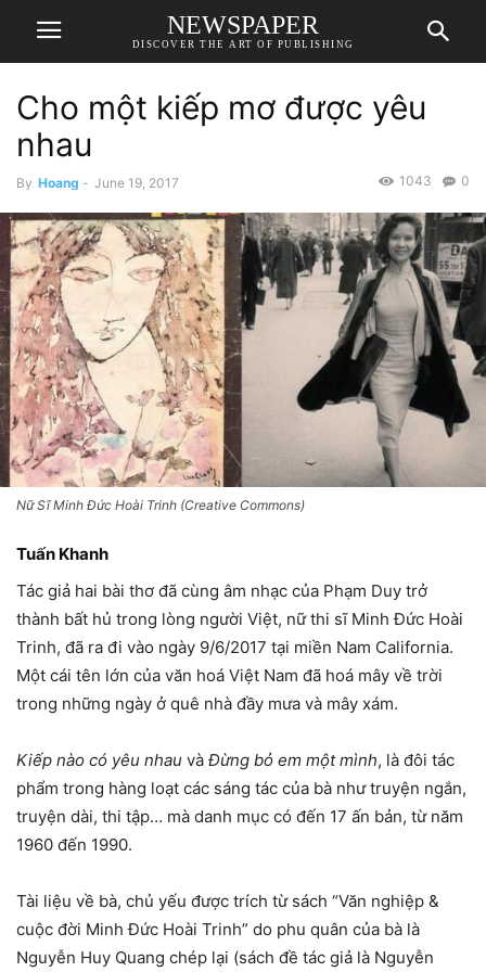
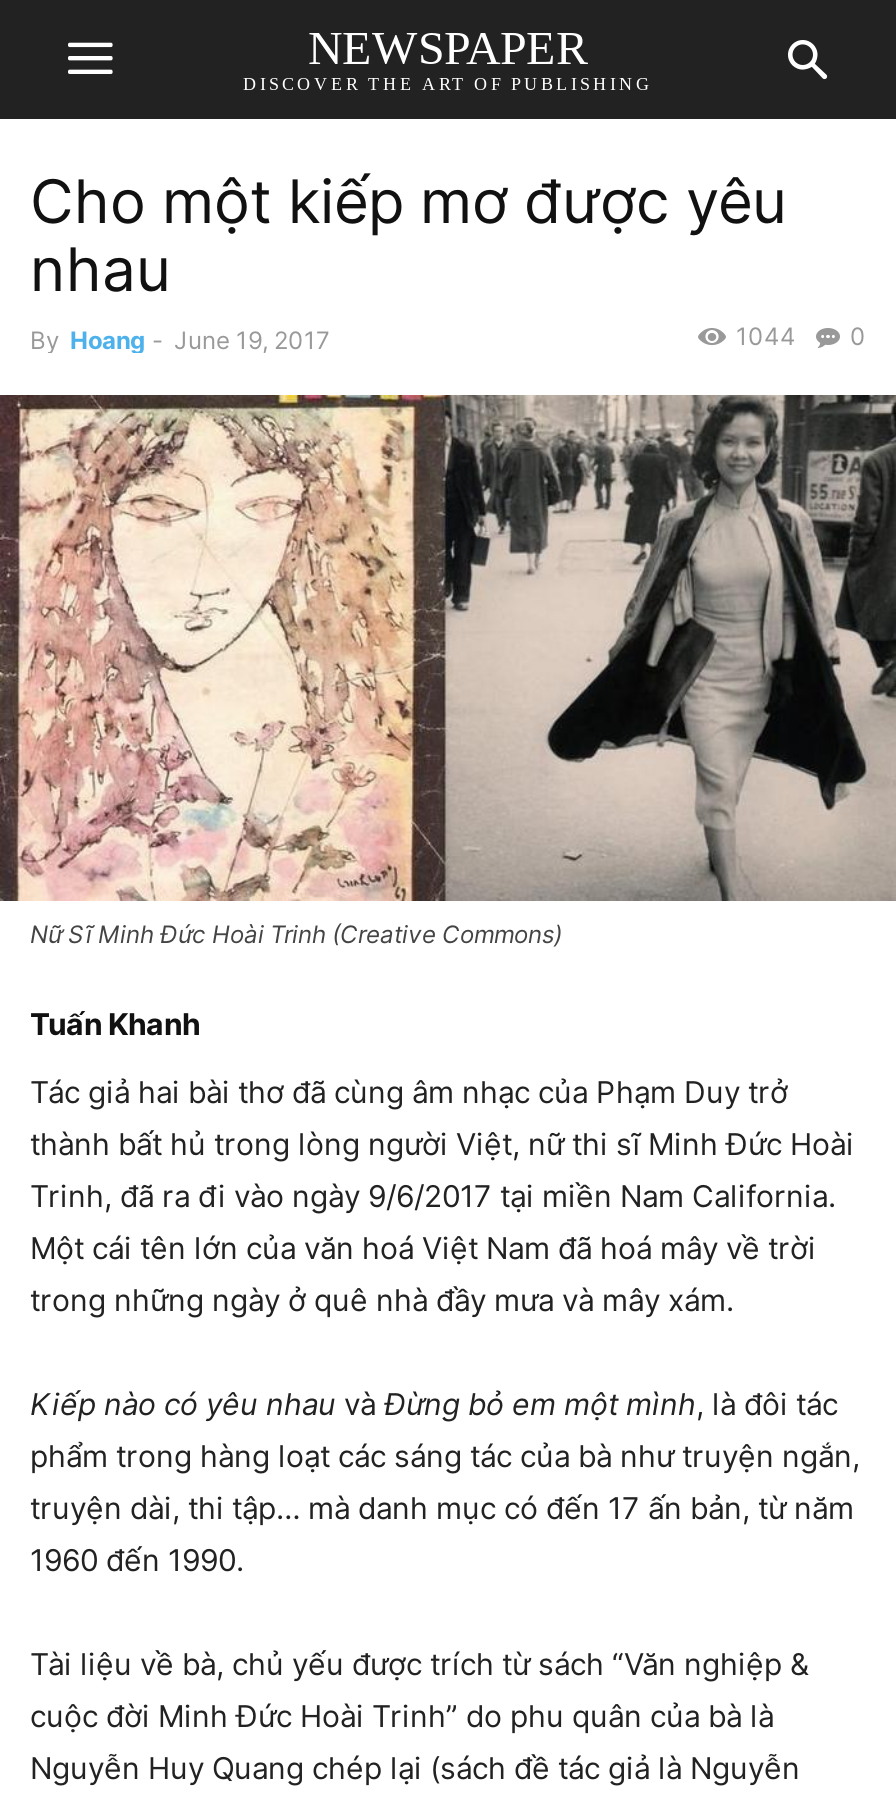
[399,172,470,189] 1043 0 -> [736,321,866,351] 1044 0

